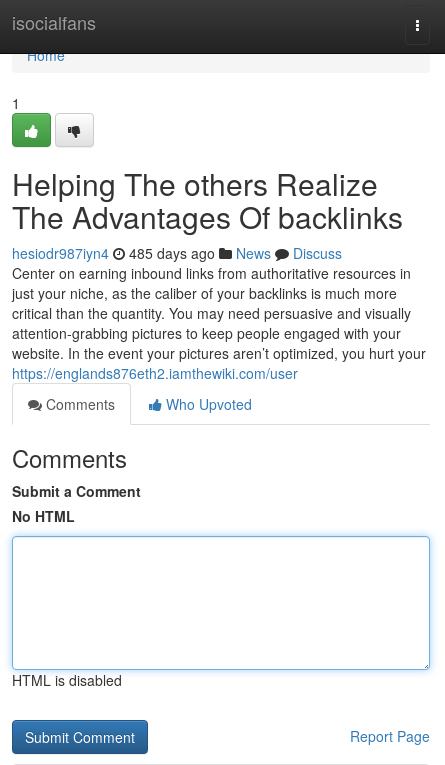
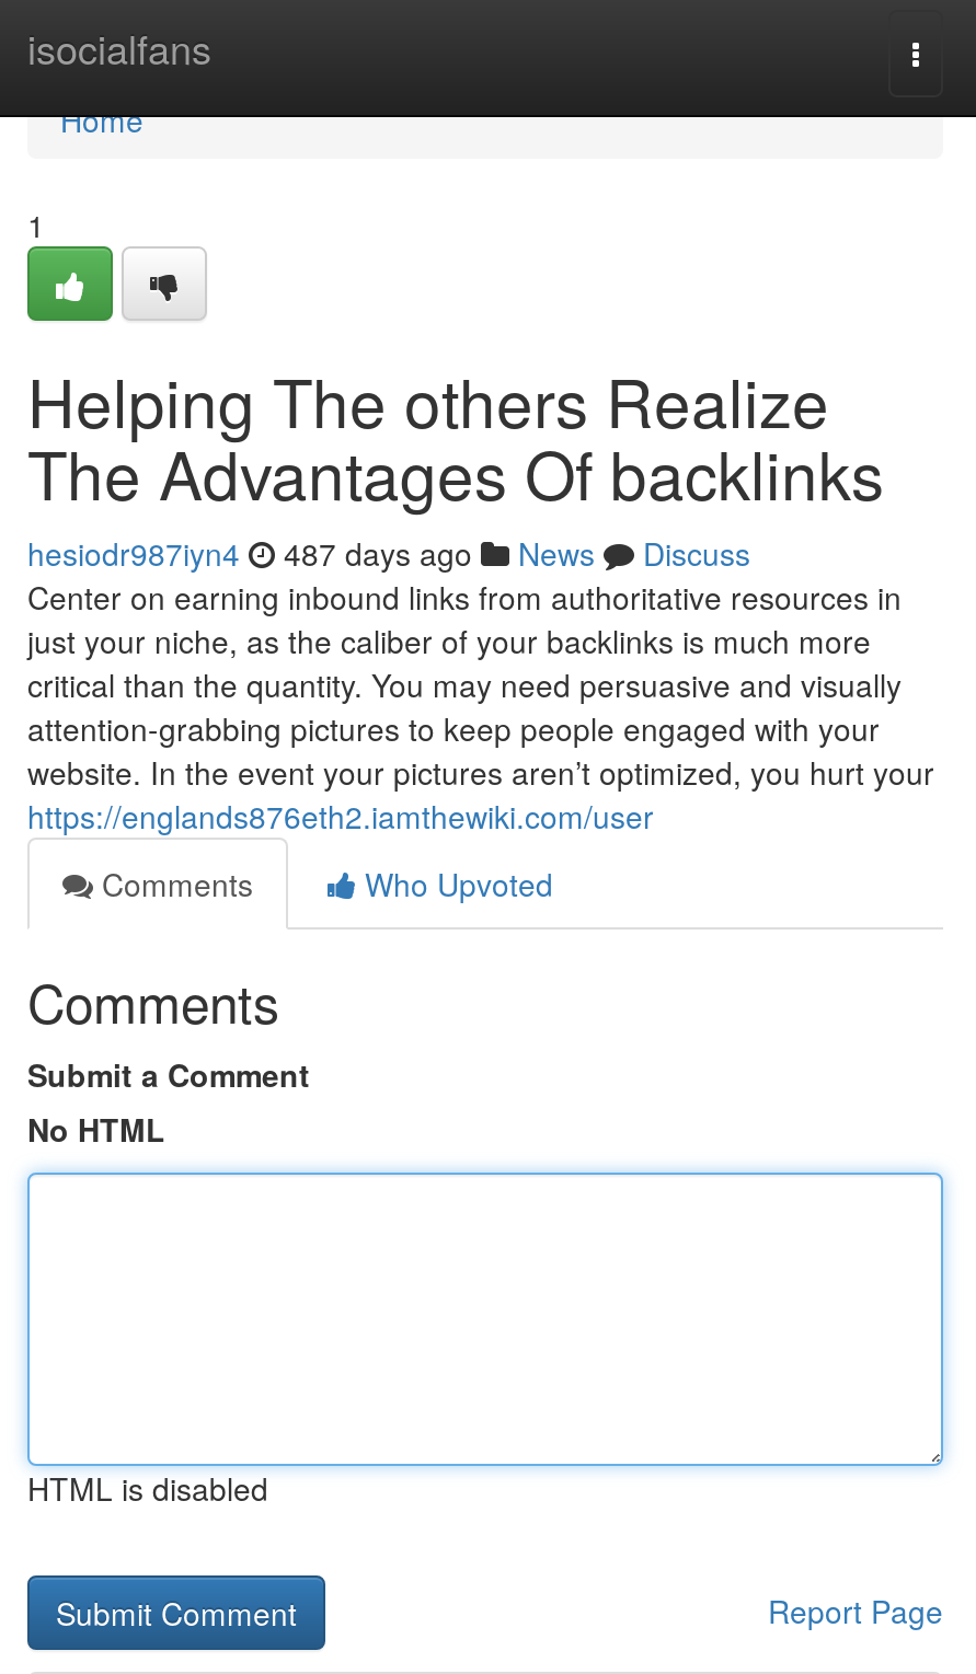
[12,243,342,263] hesiodr987iyn4 485 days ago News Discuss -> [27,531,750,575] hesiodr987iyn4 487 days ago News Discuss

